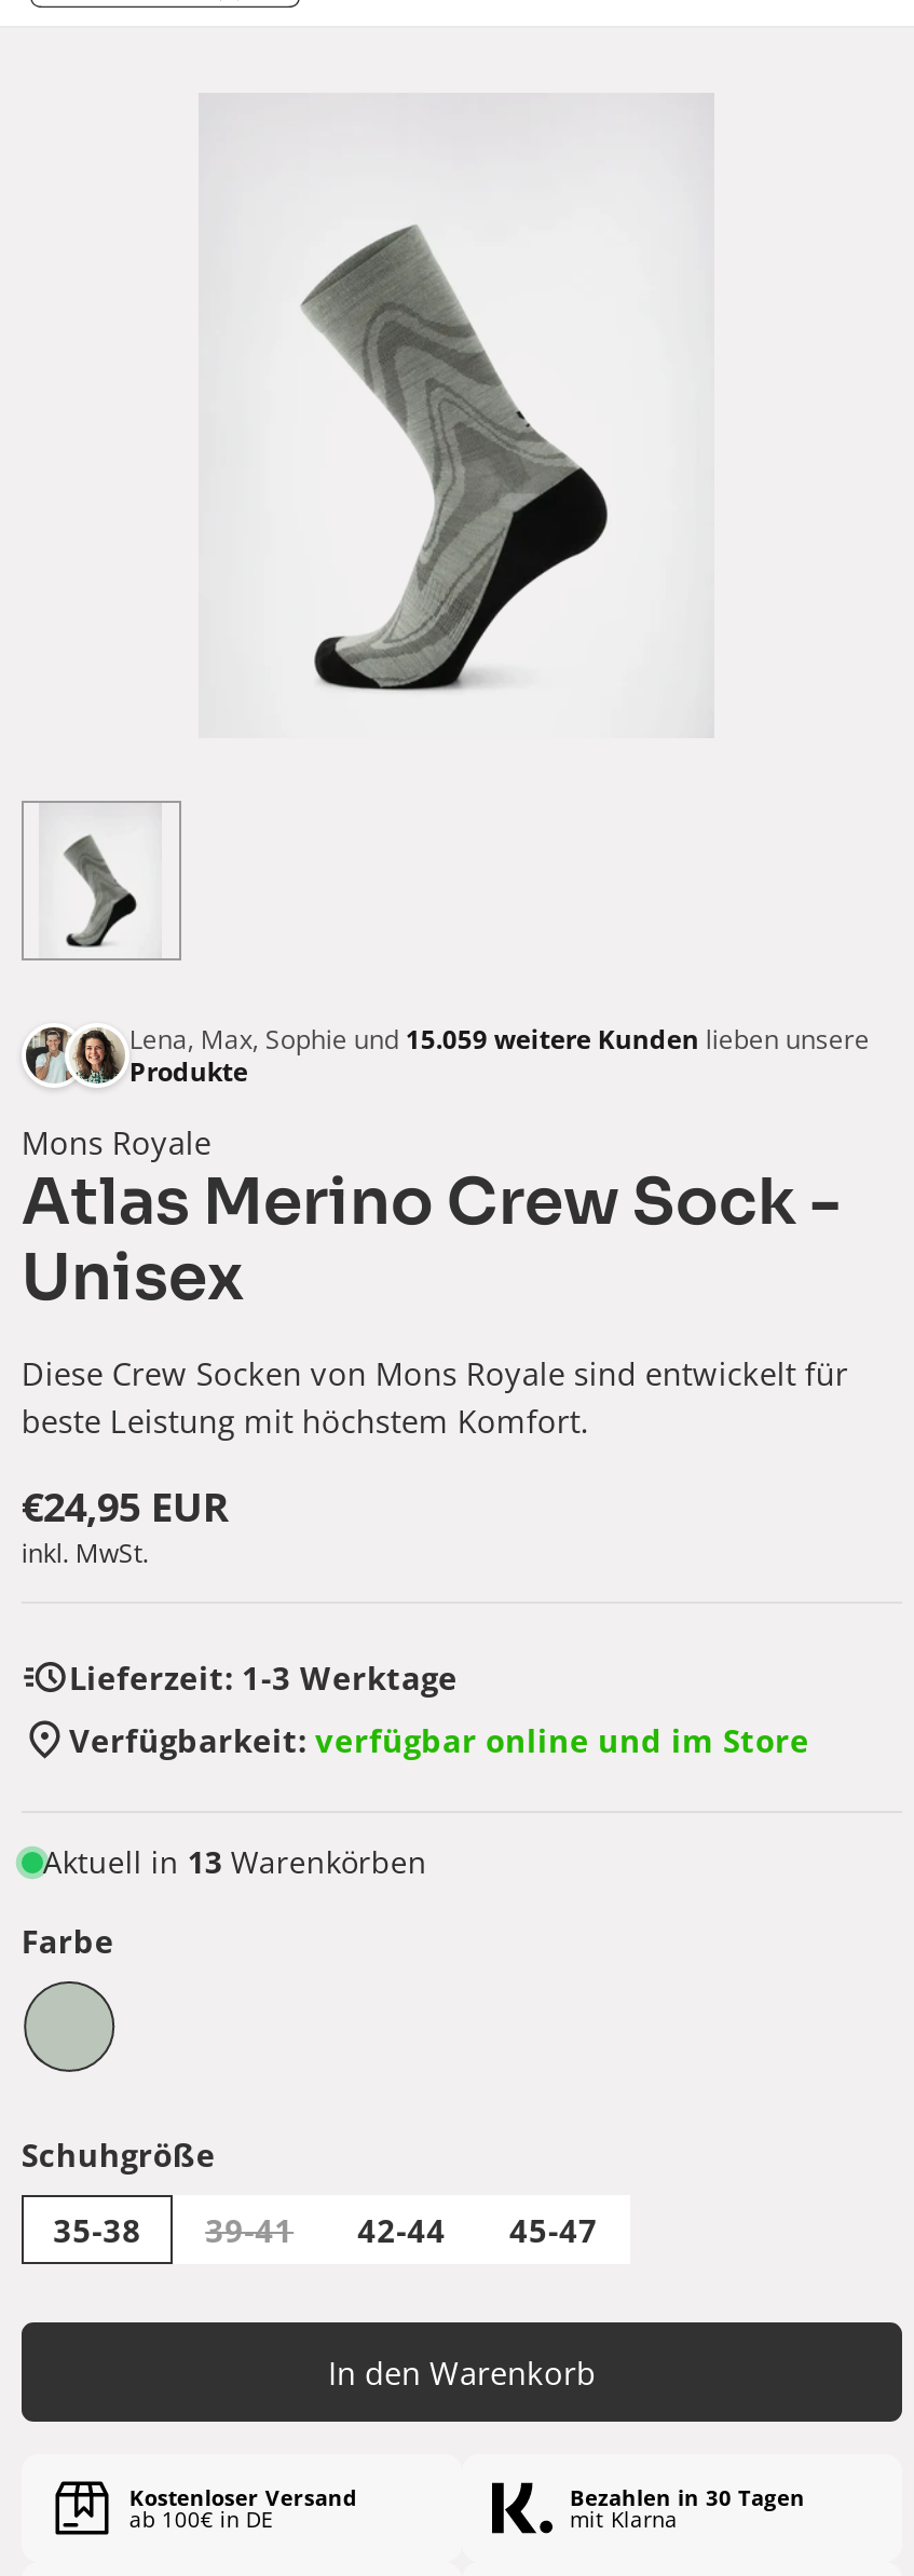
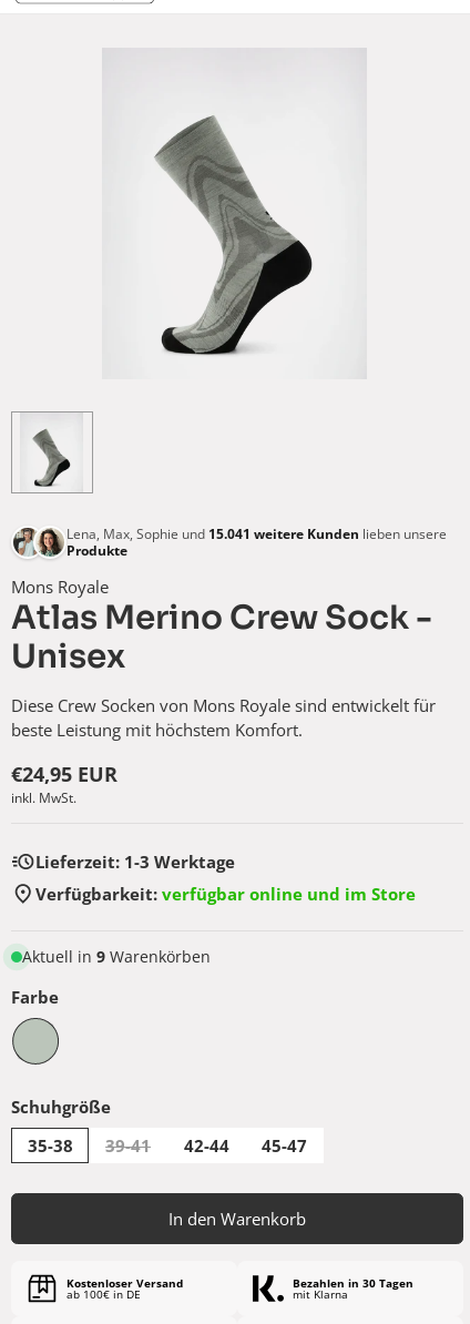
[129,1021,870,1058] Lena, Max, Sophie und 15.059 weitere Kunden lieben unsere -> [66,525,447,544] Lena, Max, Sophie und 15.041 weitere Kunden lieben unsere
[43,1842,427,1883] Aktuell in 13 Warenkörben -> [22,946,211,967] Aktuell in 9 Warenkörben

